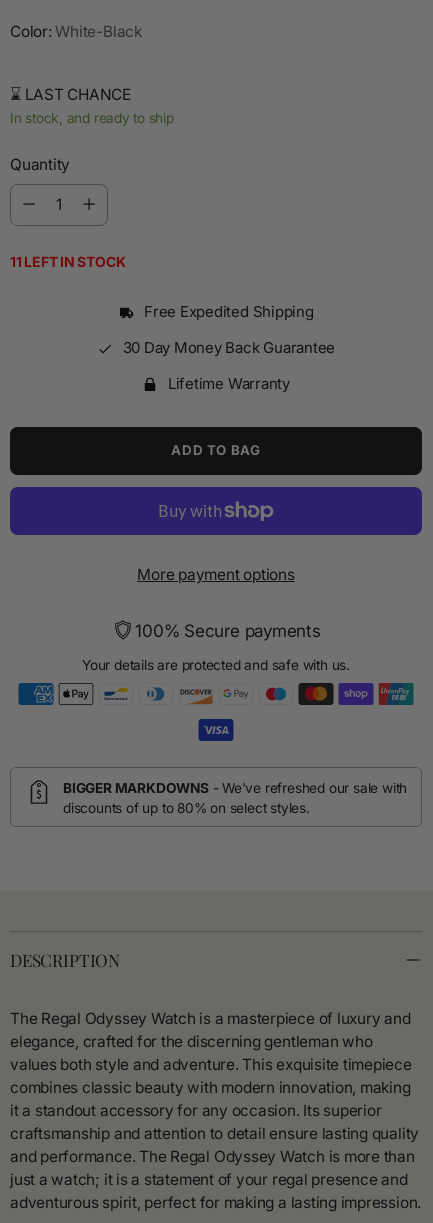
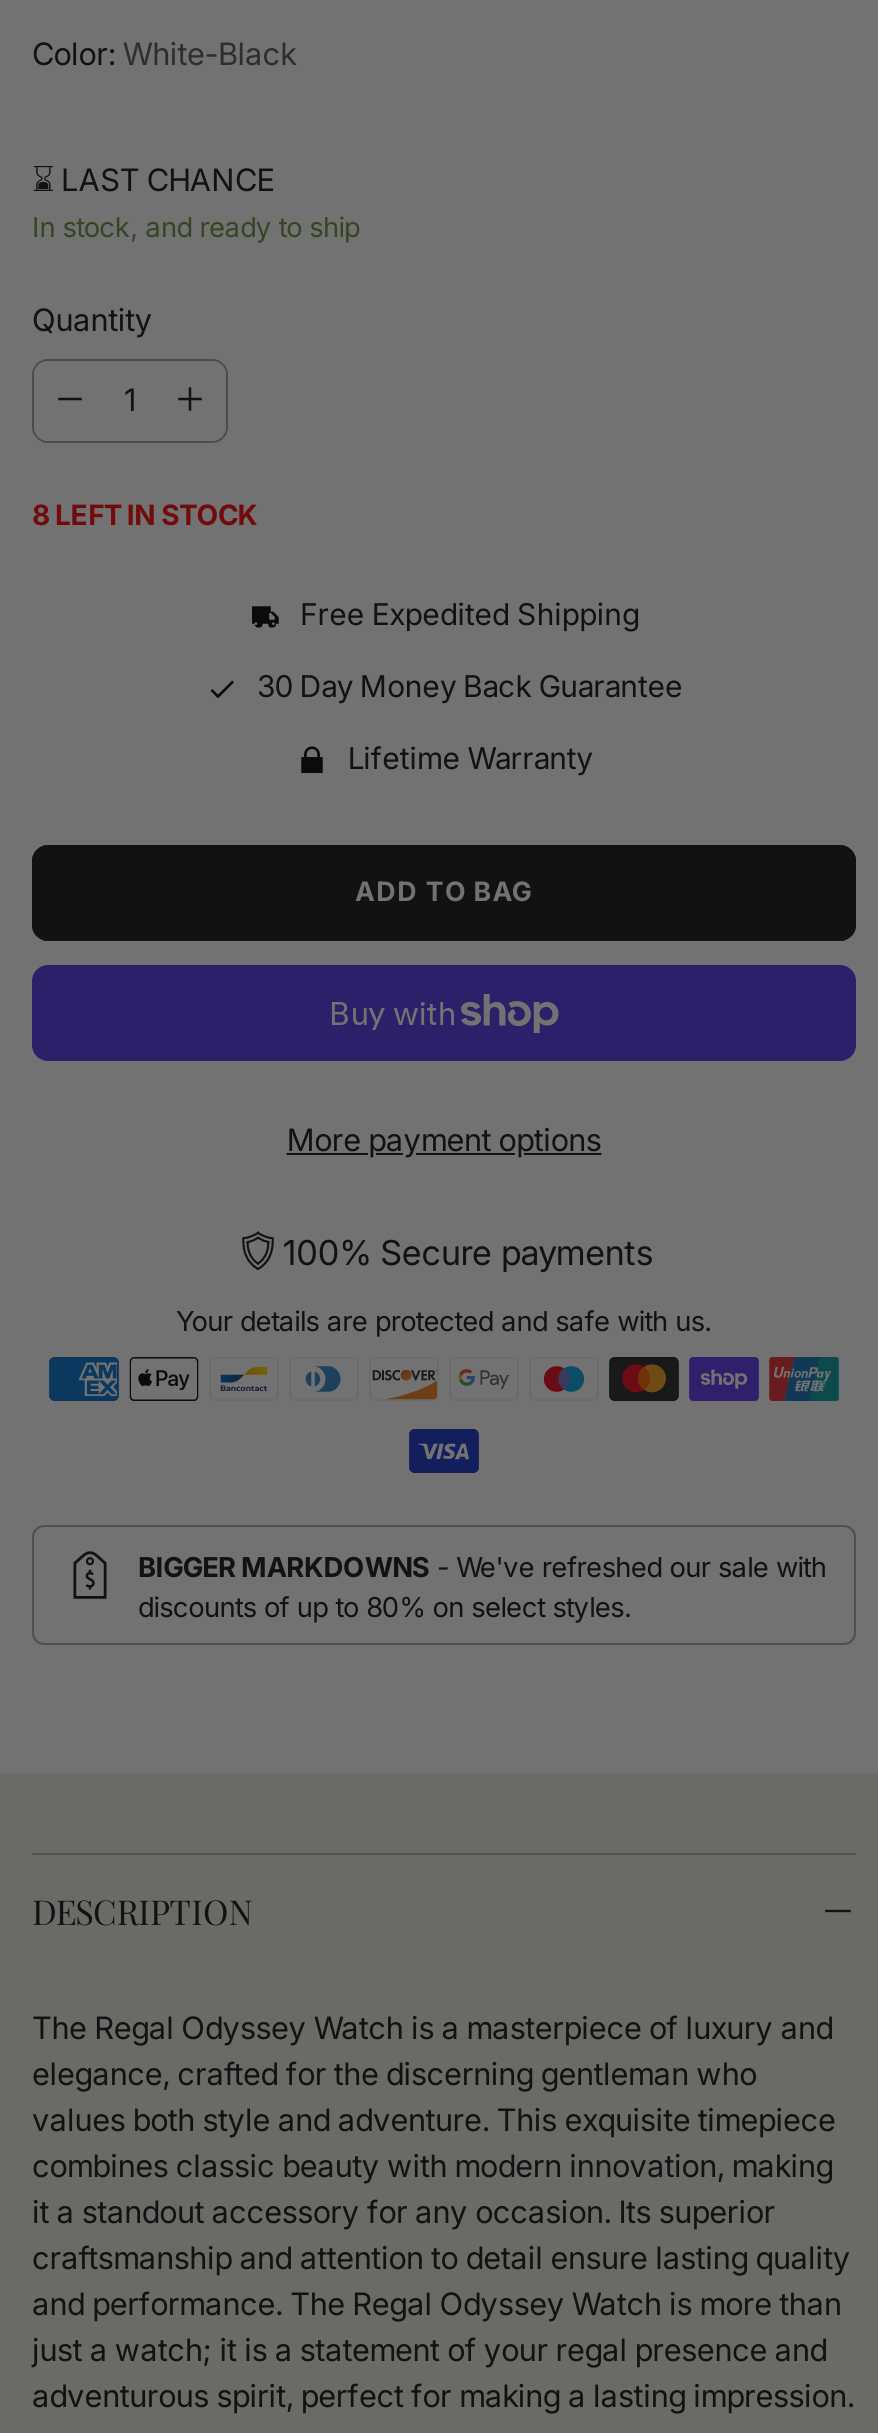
[10,253,125,270] 11 LEFT IN STOCK -> [32,496,257,530] 8 LEFT IN STOCK

